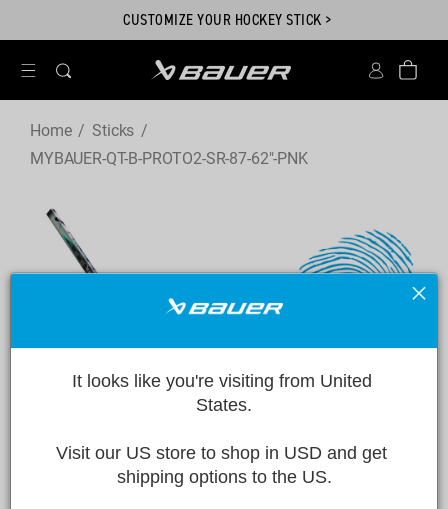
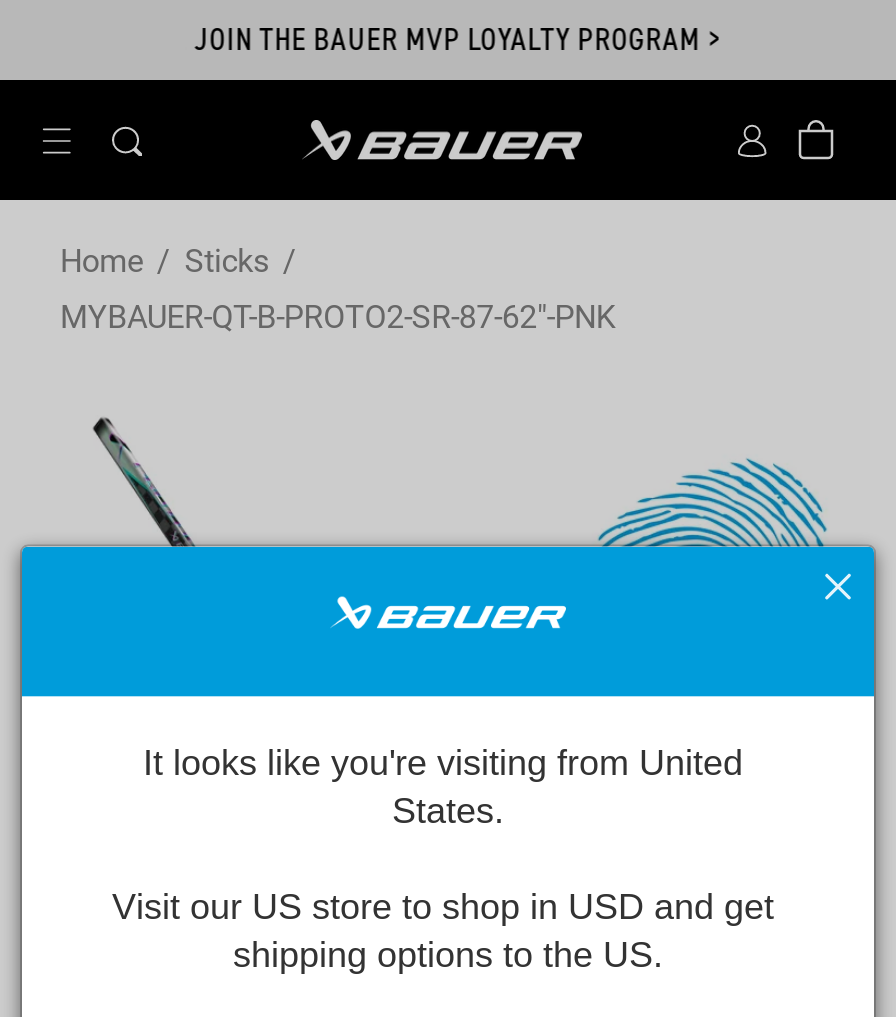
[116,9,332,30] . CUSTOMIZE YOUR HOCKEY STICK > -> [178,18,718,60] . JOIN THE BAUER MVP LOYALTY PROGRAM >

